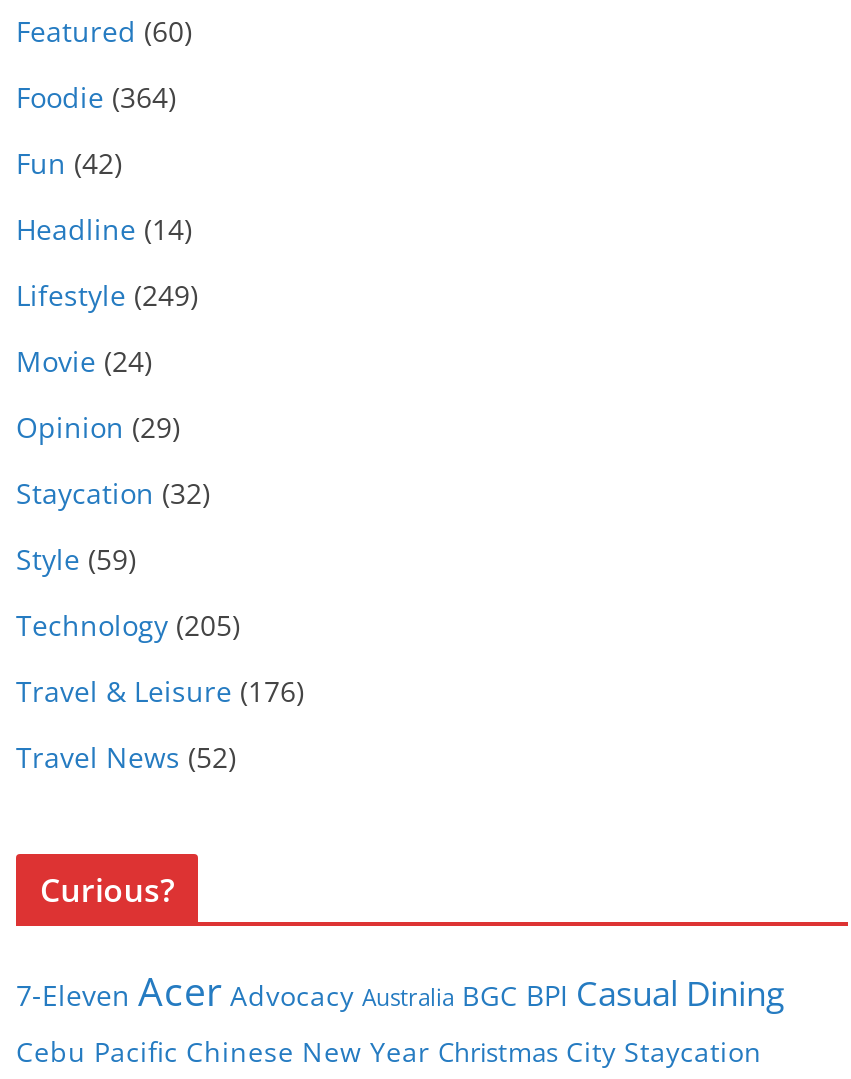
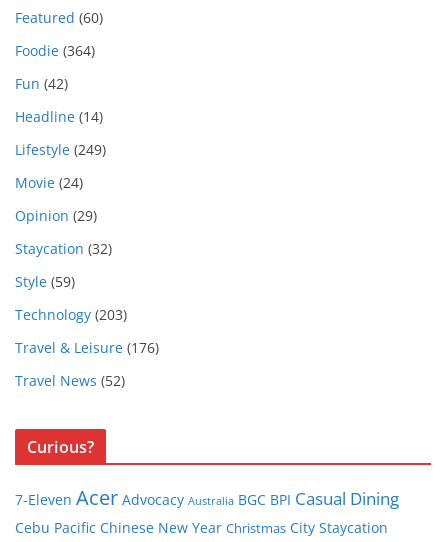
[16,606,240,644] Technology (205) -> [15,305,127,324] Technology (203)

